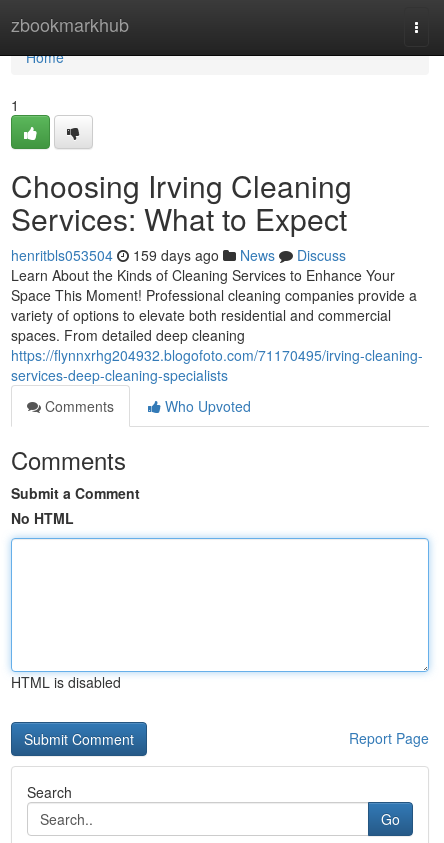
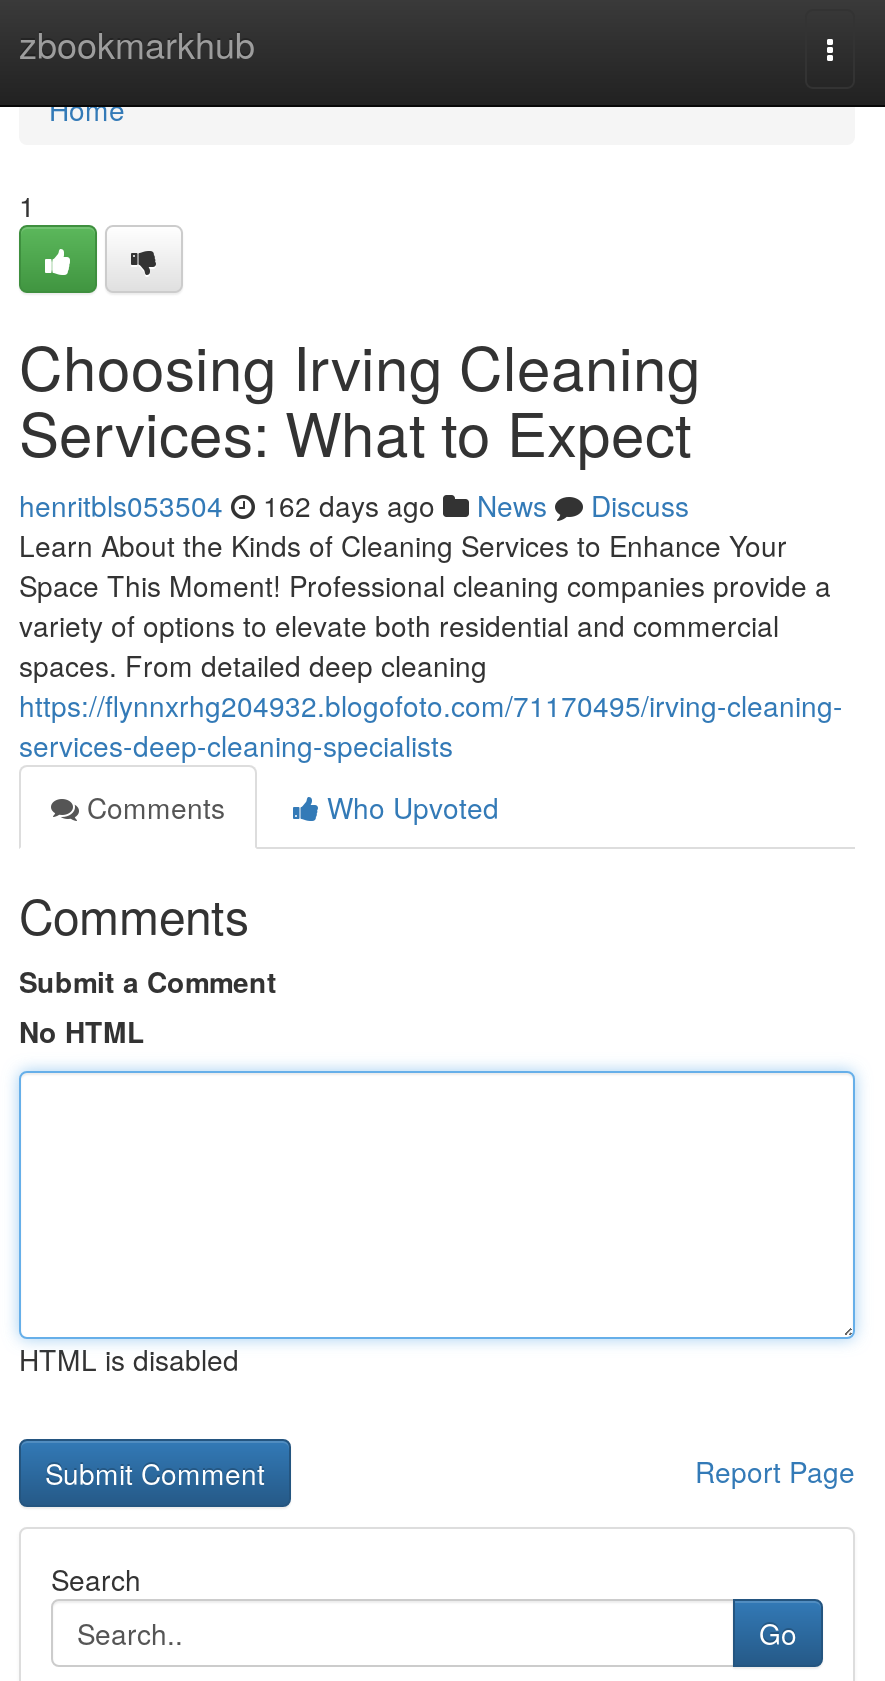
[11,245,346,265] henritbls053504 159 days ago News Discuss -> [19,485,689,525] henritbls053504 162 days ago News Discuss

